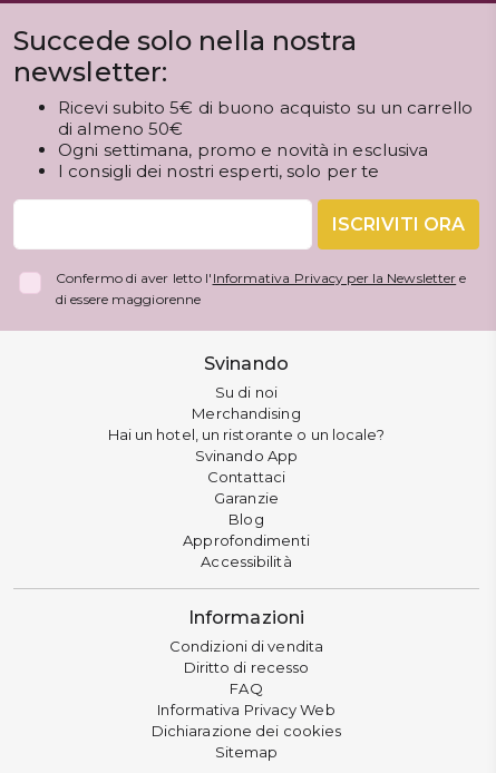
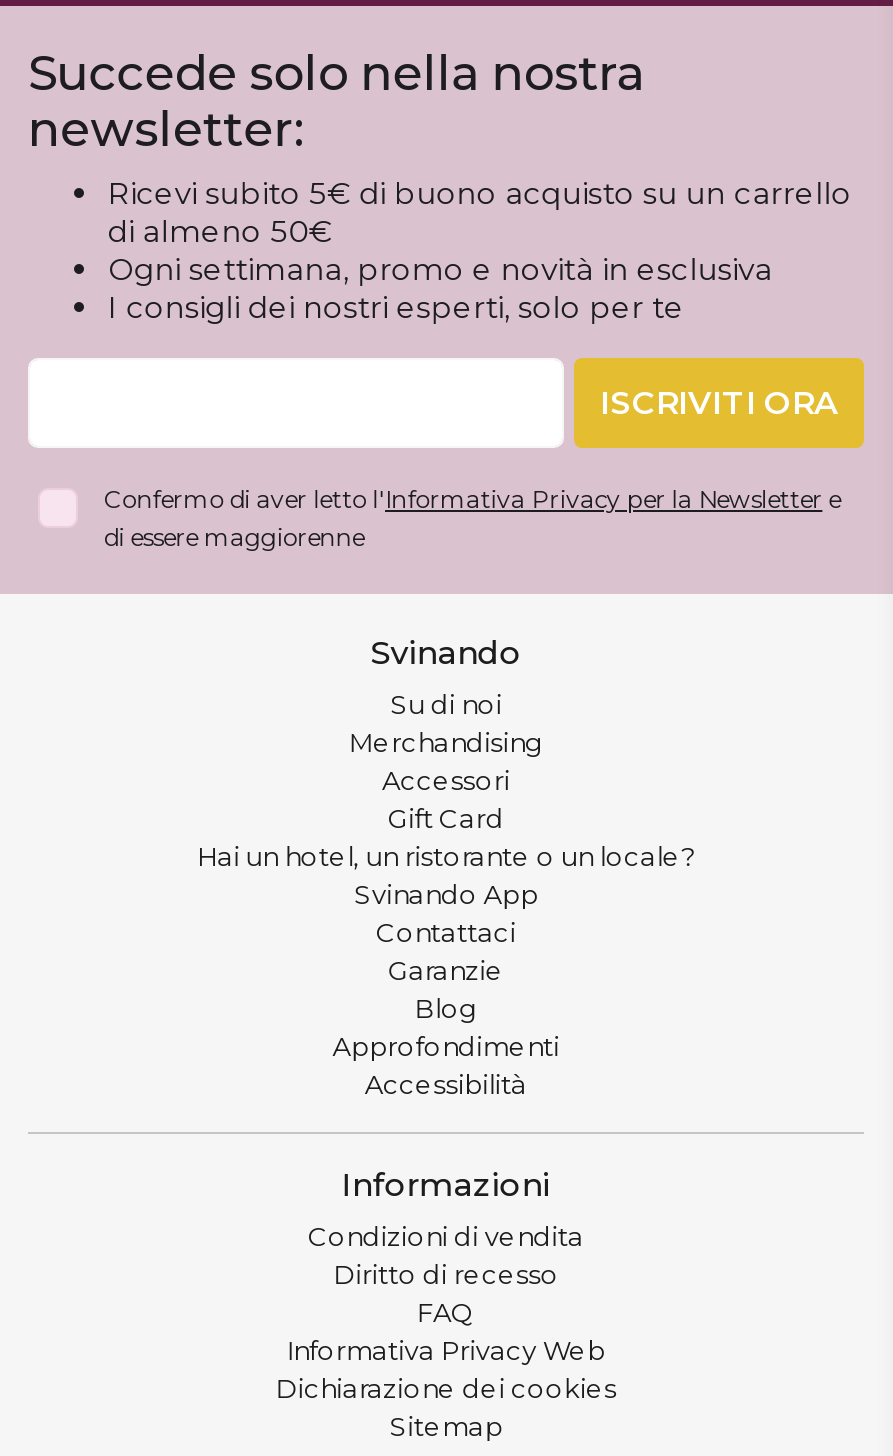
none -> [382,765,510,835] Accessori | Gift Card

